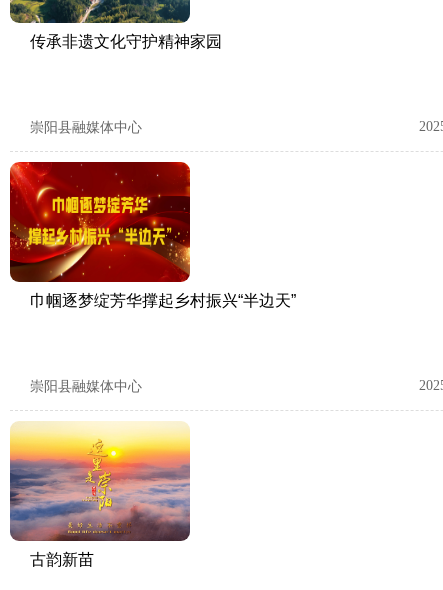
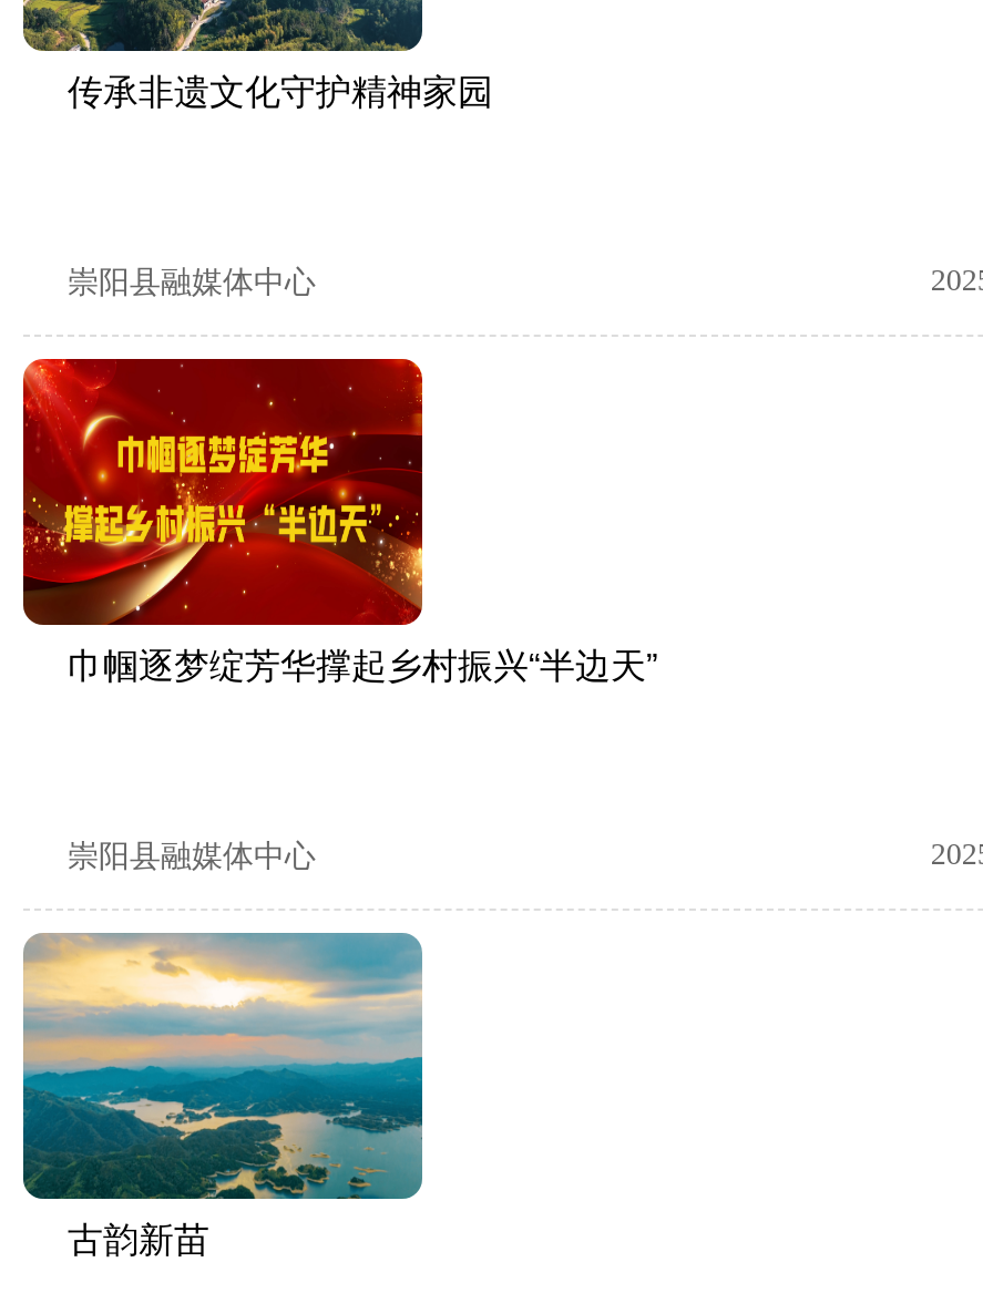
[9,421,190,542] [image] -> [21,931,424,1201] [image]

